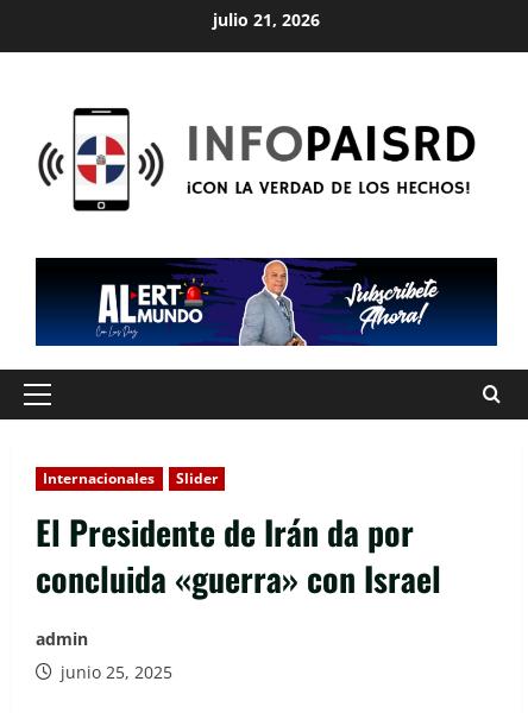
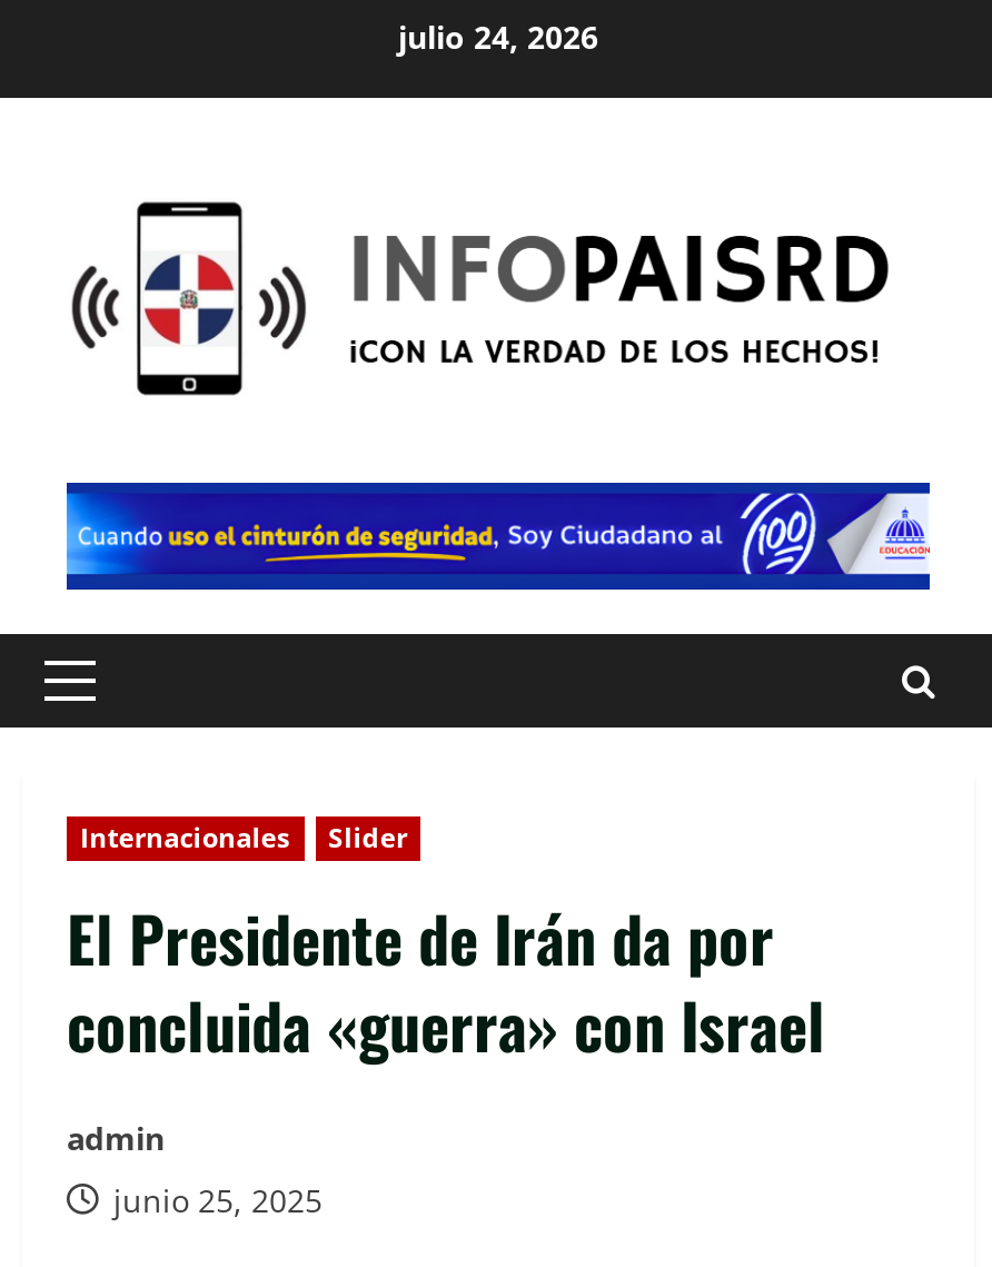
[213,8,320,31] julio 21, 2026 -> [398,16,598,58] julio 24, 2026
[34,257,498,347] [image] -> [65,481,932,592] [image]

